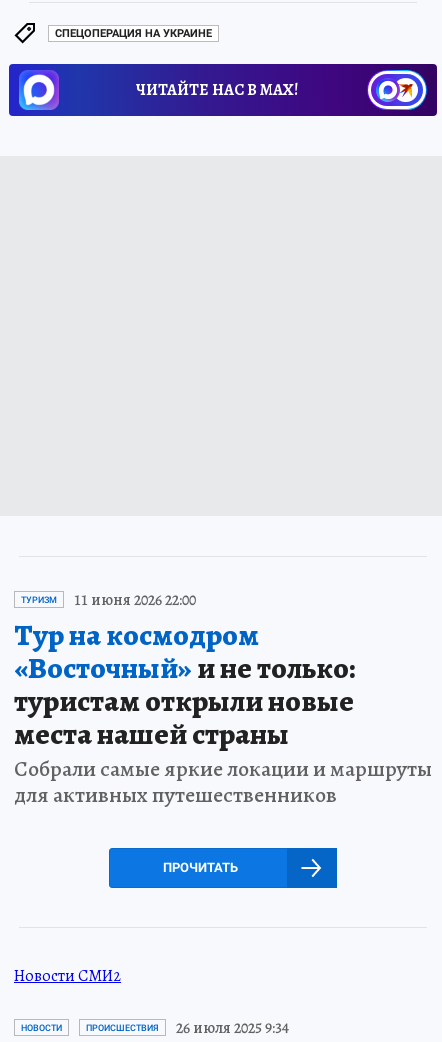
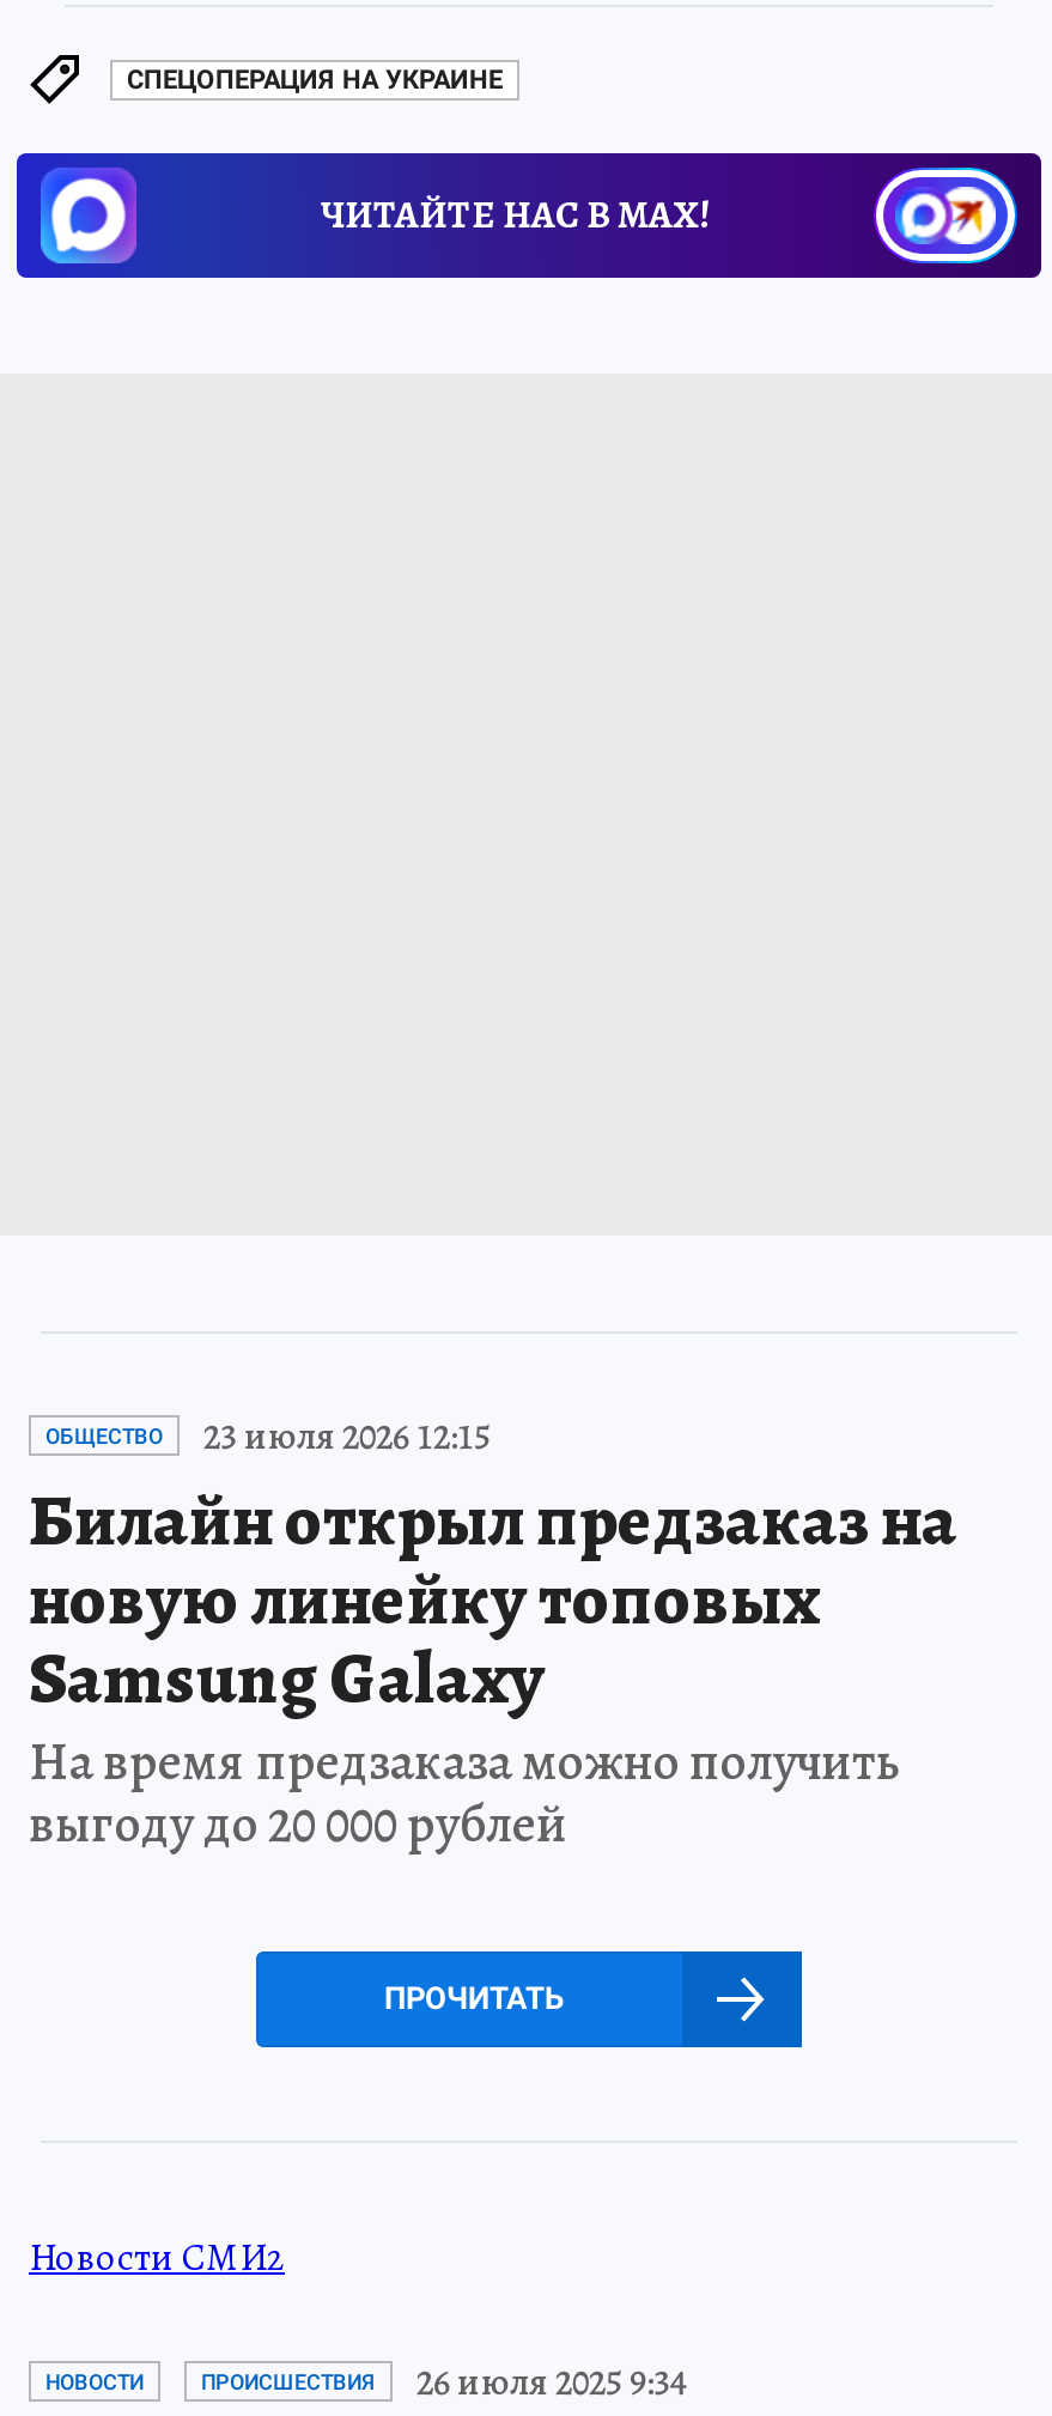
[14,589,432,810] ТУРИЗМ | 11 июня 2026 22:00 | Тур на космодром | «Восточный»и не только: | туристам открыли новые | места нашей страны | Собрали самые яркие локации и маршруты | для активных путешественников -> [29,1410,957,1860] ОБЩЕСТВО | 23 июля 2026 12:15 | Билайн открыл предзаказ на | новую линейку топовых | Samsung Galaxy | На время предзаказа можно получить | выгоду до 20 000 рублей

